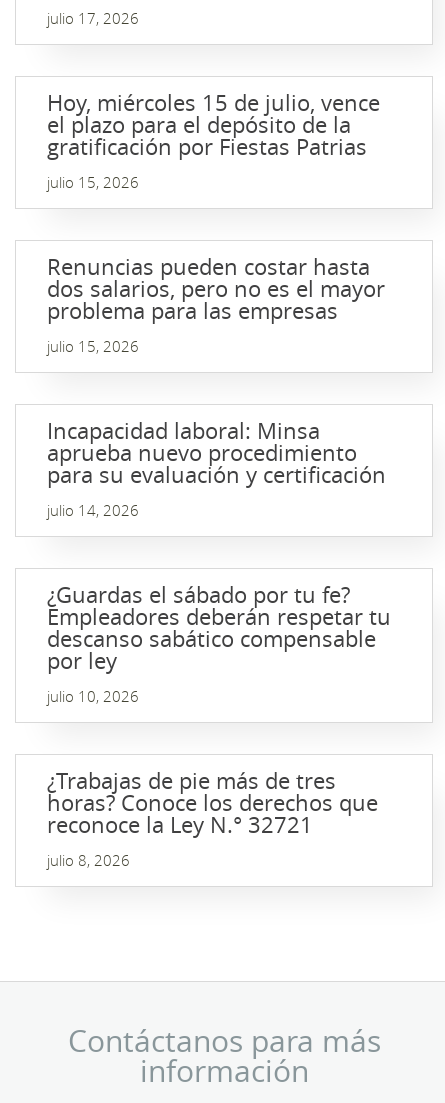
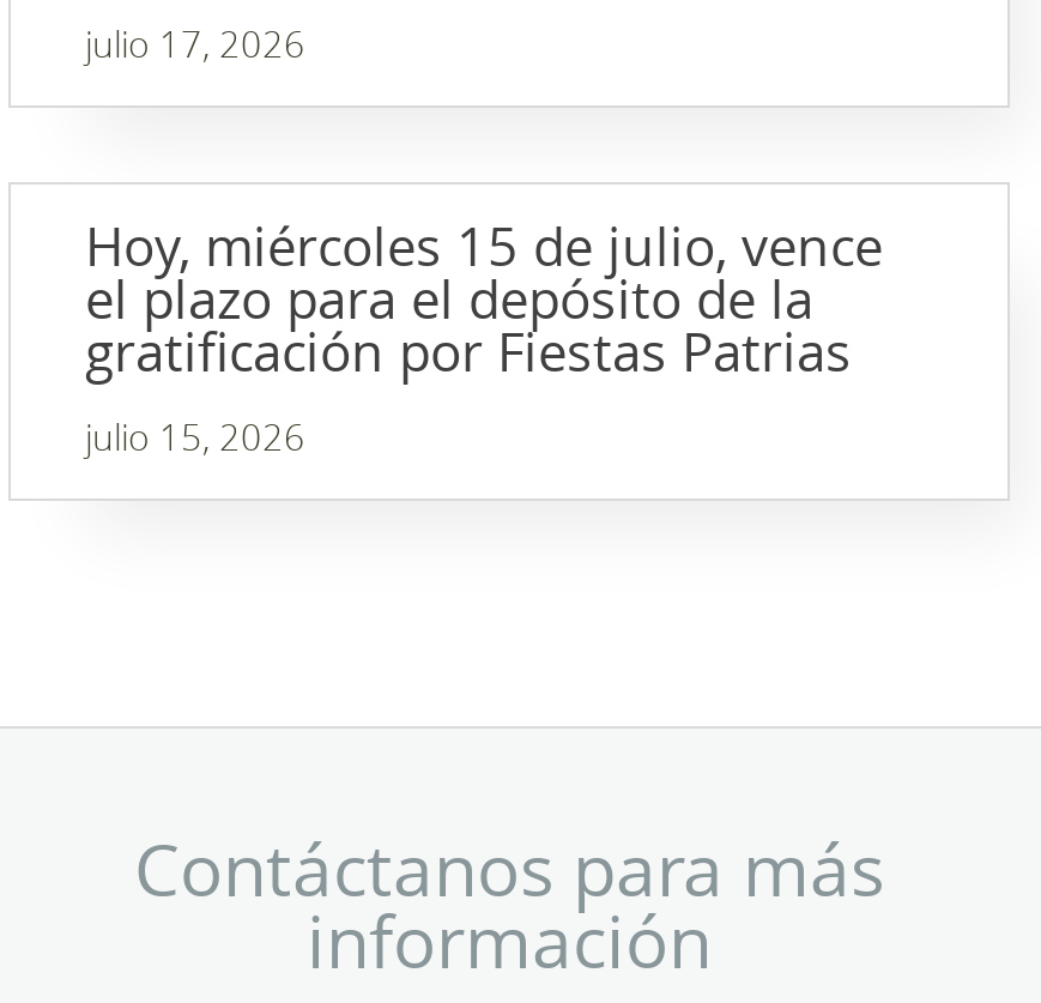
[47,252,391,870] Renuncias pueden costar hasta | dos salarios, pero no es el mayor | problema para las empresas | julio 15, 2026 | Incapacidad laboral: Minsa | aprueba nuevo procedimiento | para su evaluación y certificación | julio 14, 2026 | ¿Guardas el sábado por tu fe? | Empleadores deberán respetar tu | descanso sabático compensable | por ley | julio 10, 2026 | ¿Trabajas de pie más de tres | horas? Conoce los derechos que | reconoce la Ley N.° 32721 | julio 8, 2026 -> none

